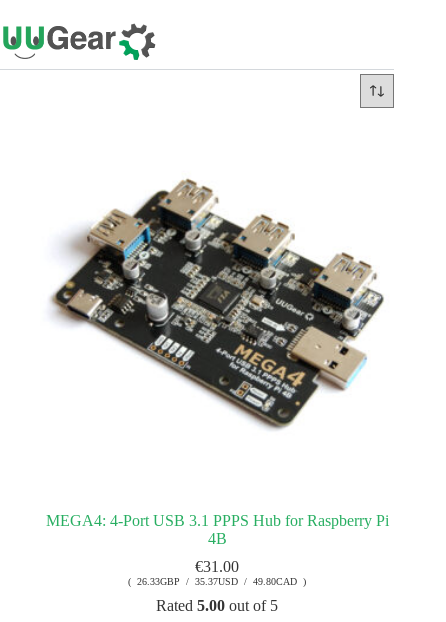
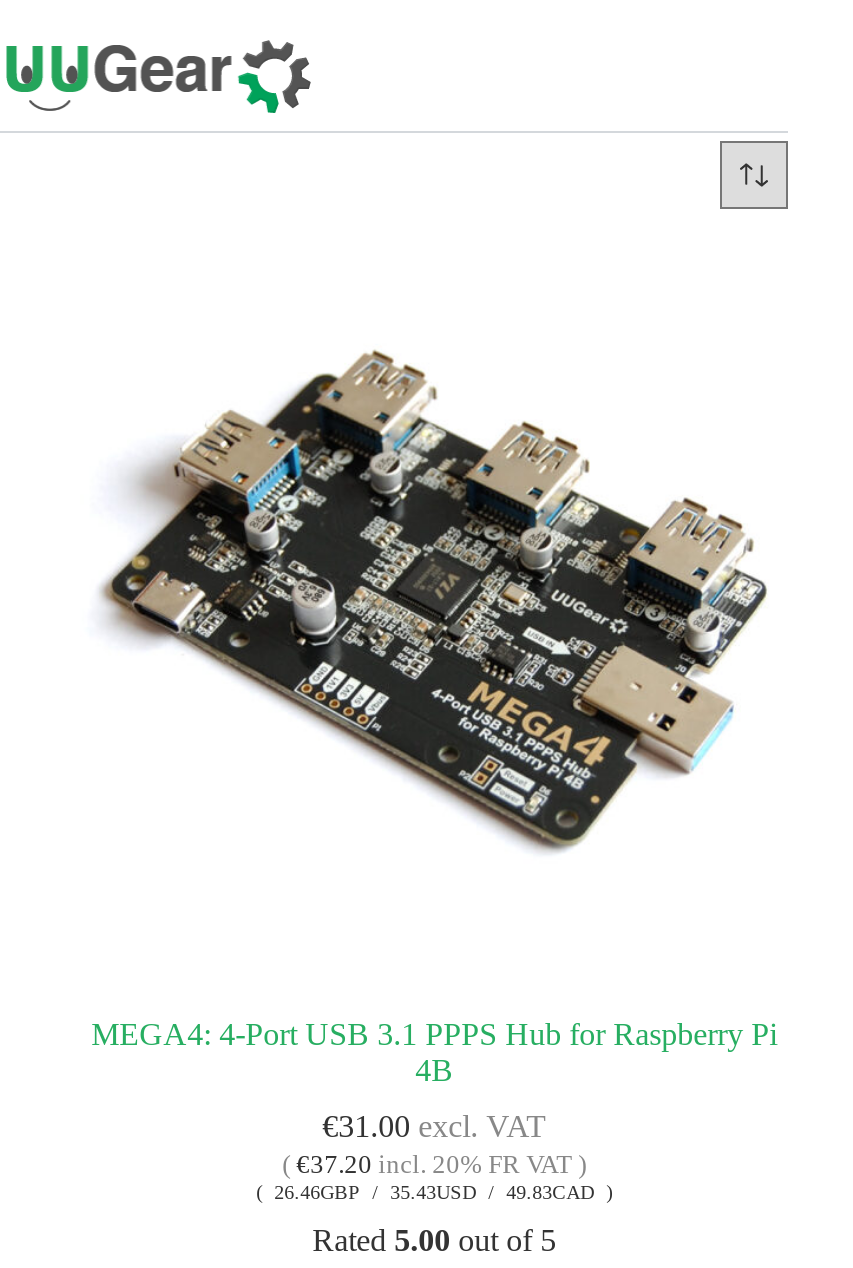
[128,558,306,587] €31.00 | ( 26.33GBP / 35.37USD / 49.80CAD ) -> [256,1109,612,1203] €31.00 excl. VAT | (€37.20 incl. 20% FR VAT ) | ( 26.46GBP / 35.43USD / 49.83CAD )

